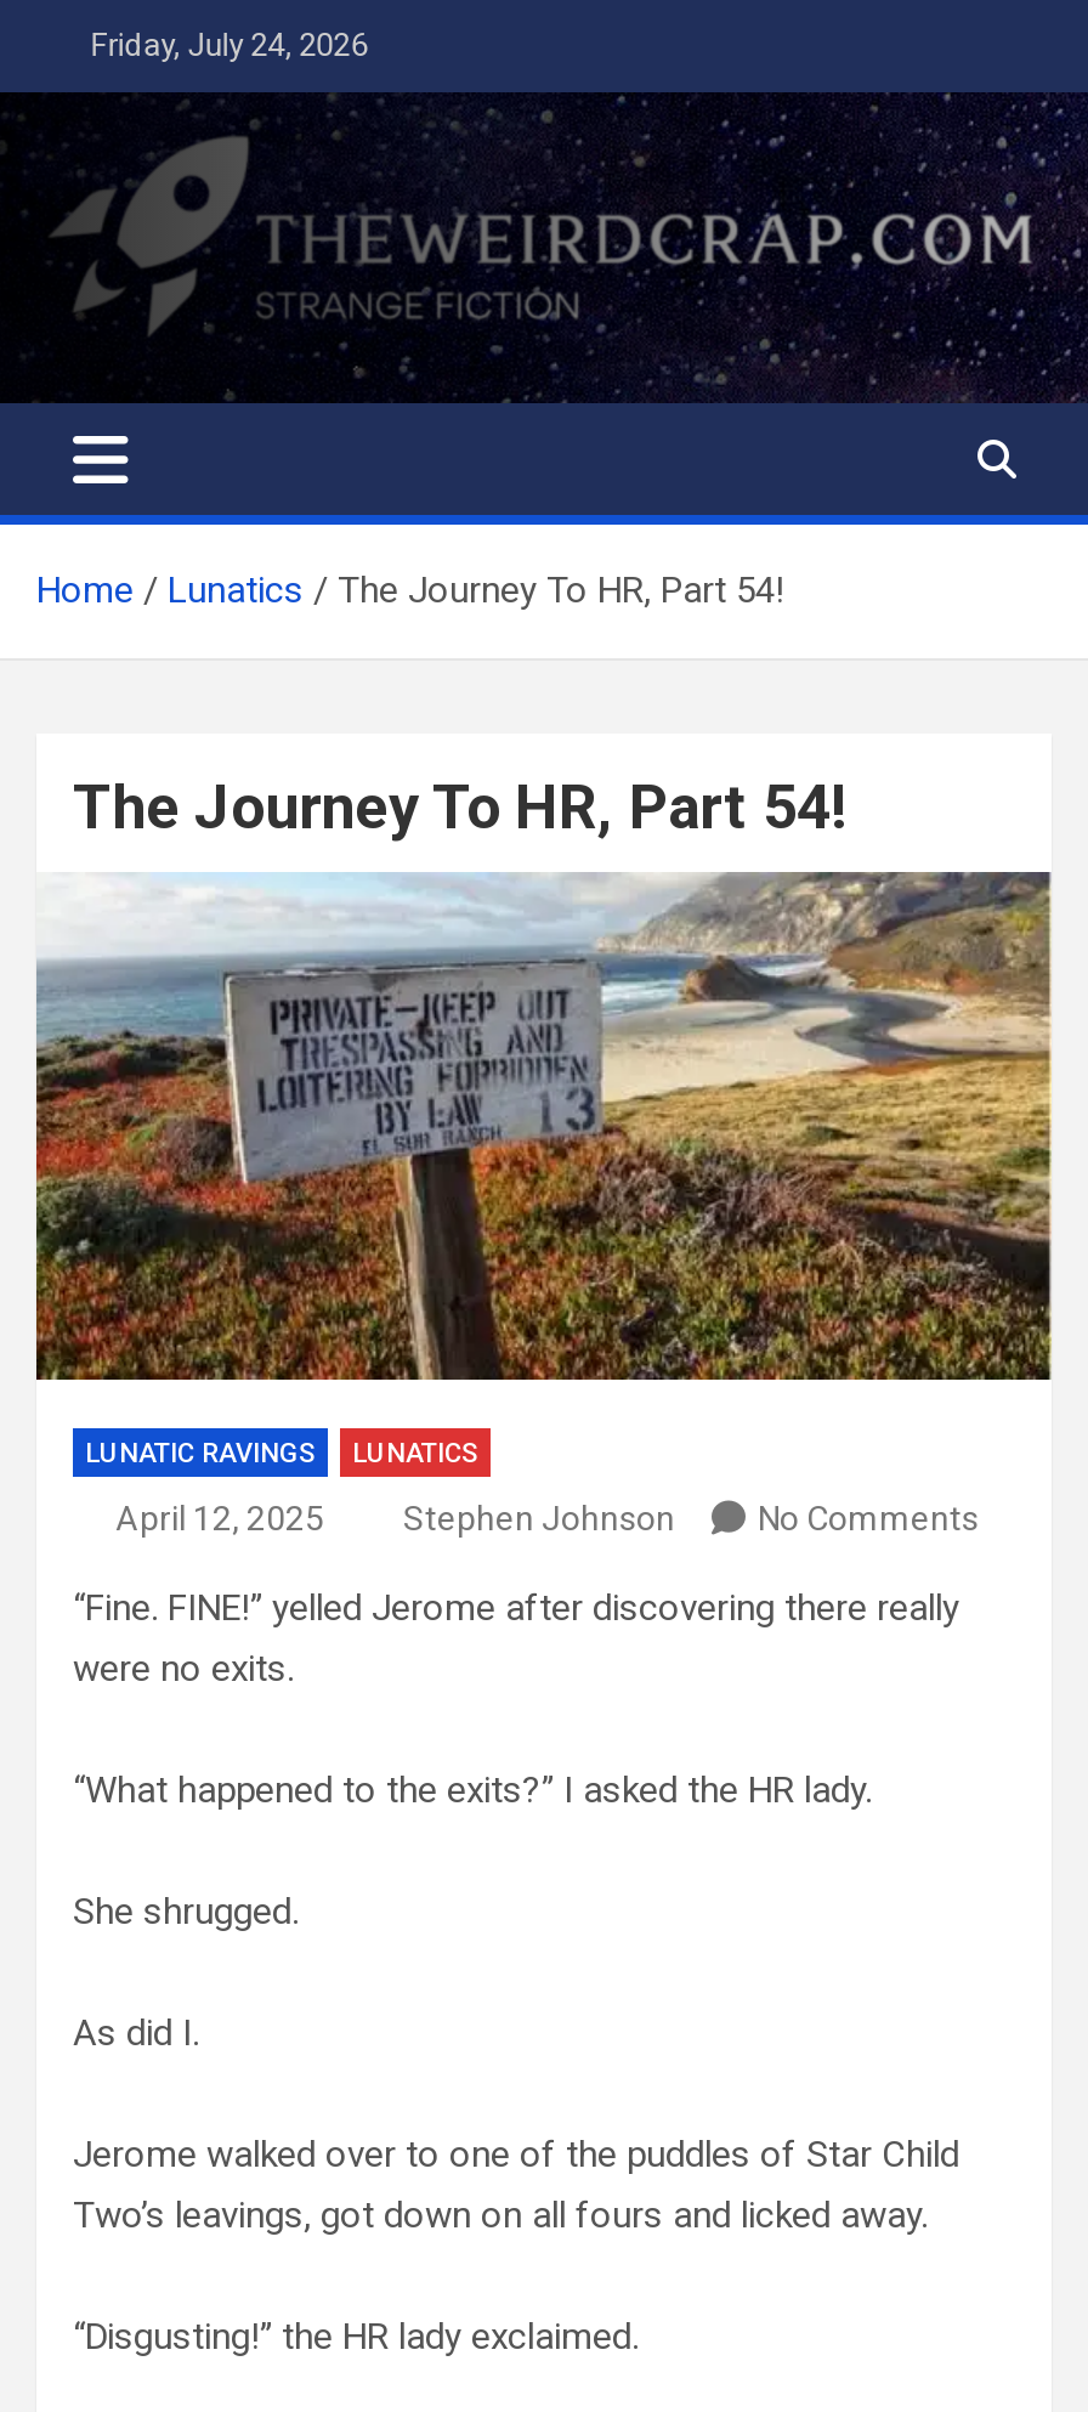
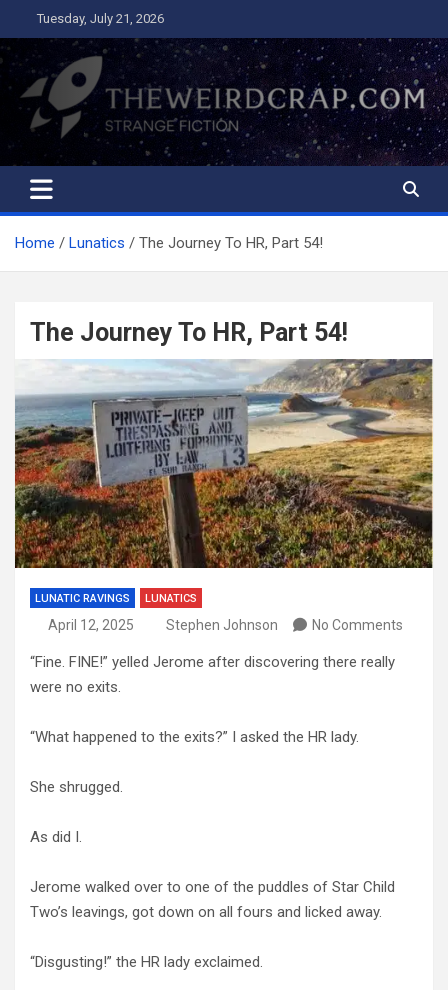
[76,27,367,63] Friday, July 24, 2026 -> [31,11,164,26] Tuesday, July 21, 2026

